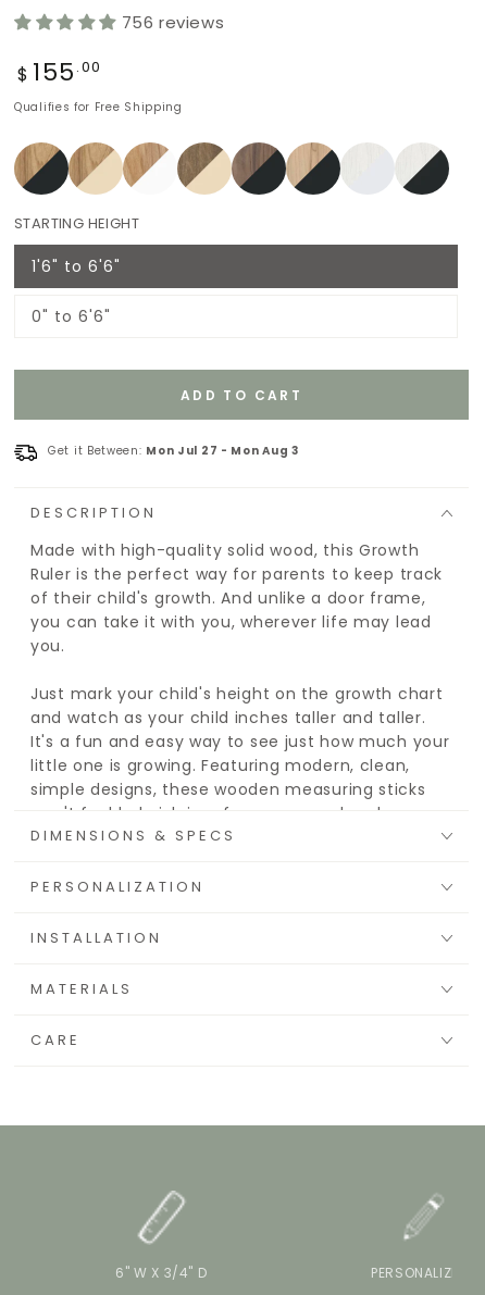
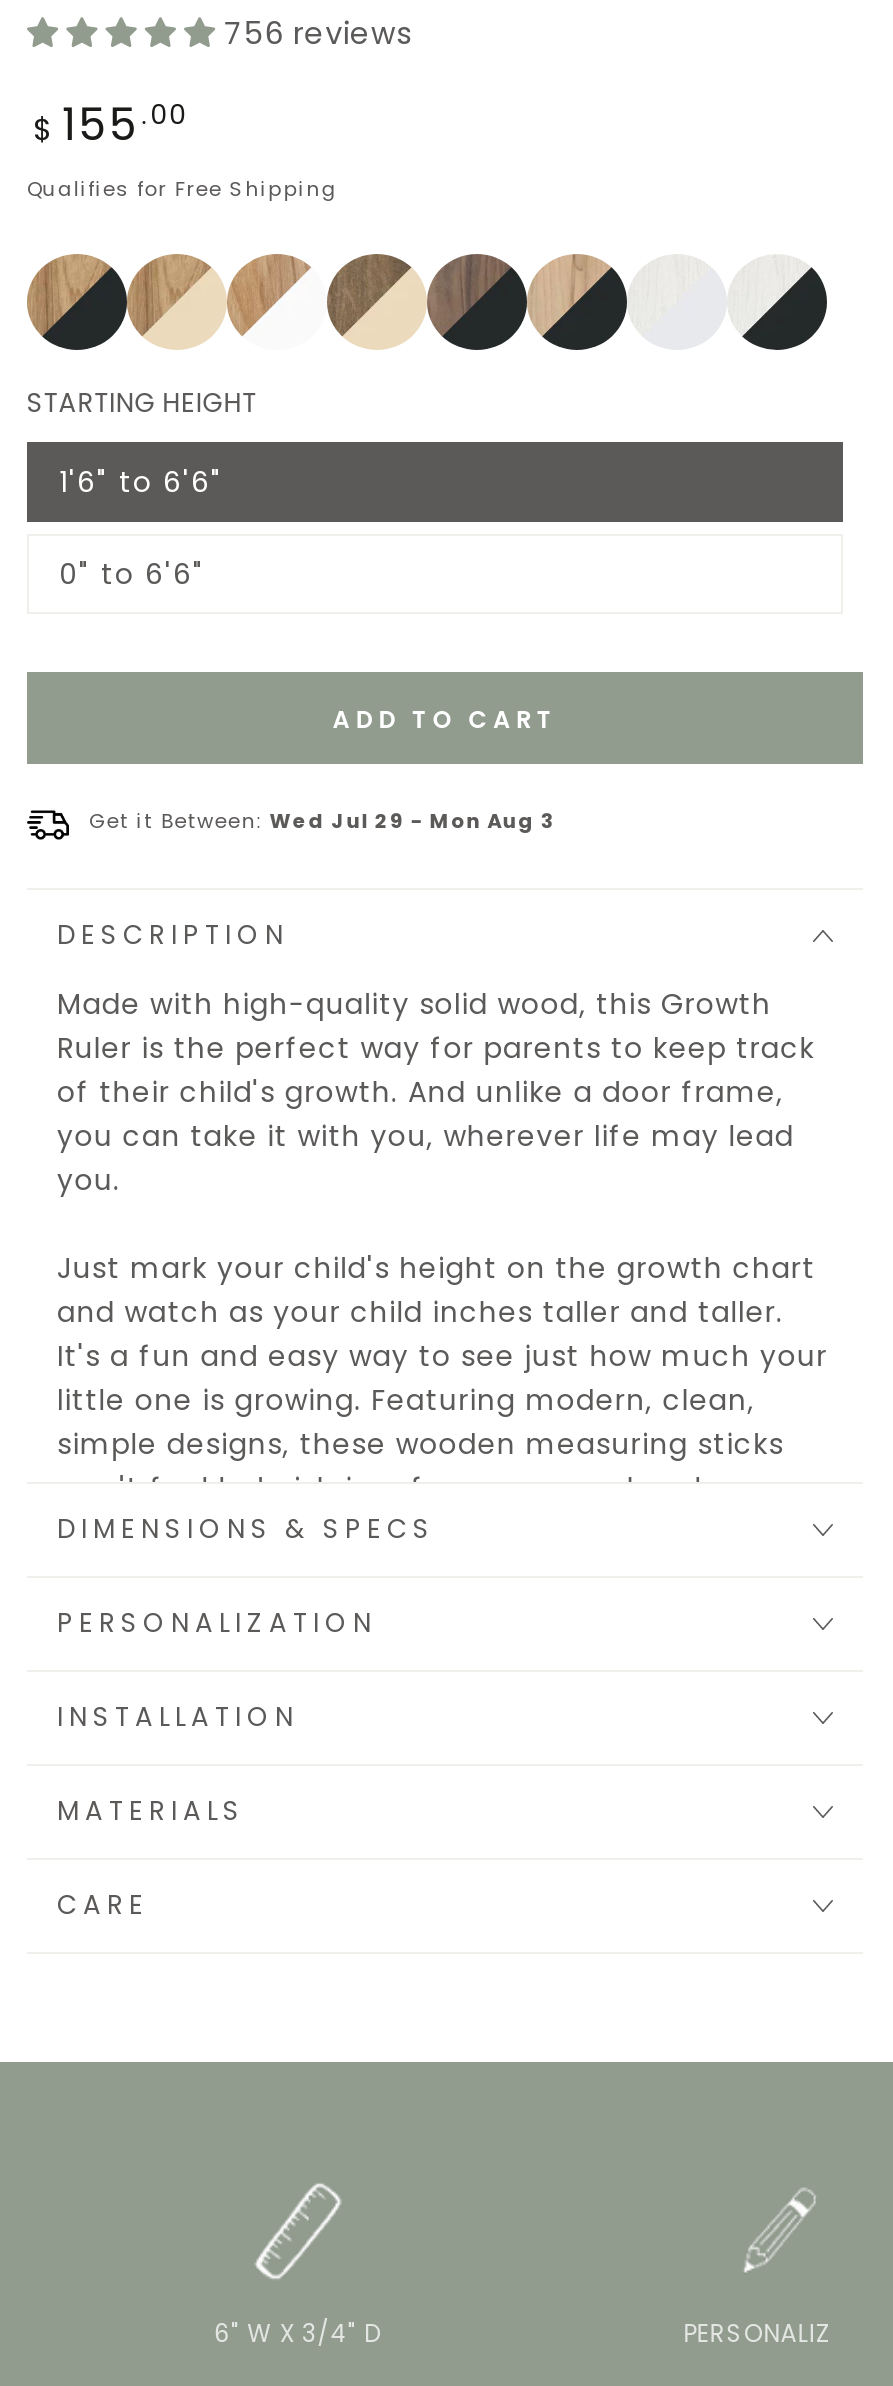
[48,442,299,459] Get it Between: Mon Jul 27 - Mon Aug 3 -> [89,806,554,836] Get it Between: Wed Jul 29 - Mon Aug 3

